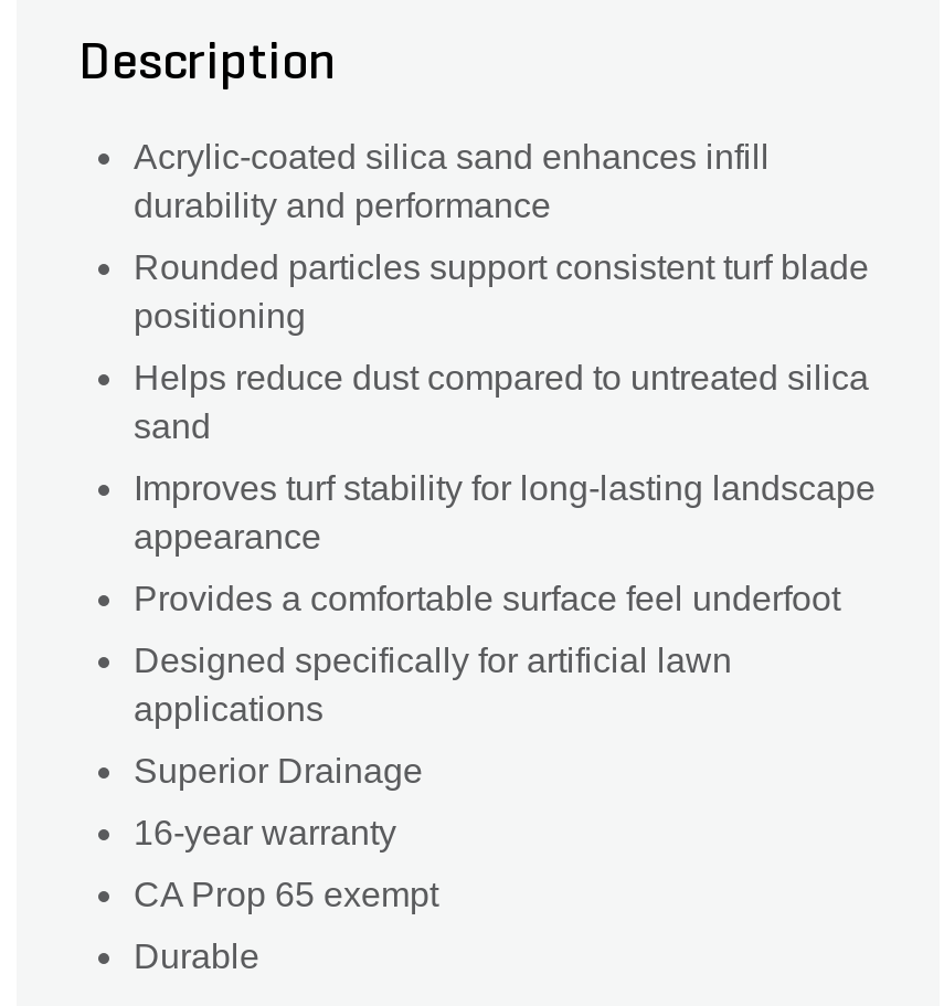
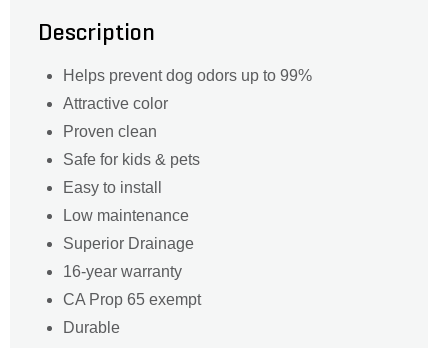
[134,139,770,225] Acrylic-coated silica sand enhances infill | durability and performance -> [63,67,312,84] Helps prevent dog odors up to 99%
[134,249,869,335] Rounded particles support consistent turf blade | positioning -> [63,95,168,112] Attractive color
[134,360,869,446] Helps reduce dust compared to untreated silica | sand -> [63,123,157,140] Proven clean
[134,470,876,556] Improves turf stability for long-lasting landscape | appearance -> [63,151,200,168] Safe for kids & pets
[134,581,840,618] Provides a comfortable surface feel underfoot -> [63,179,162,196] Easy to install
[134,642,732,729] Designed specifically for artificial lawn | applications -> [63,207,189,224] Low maintenance

